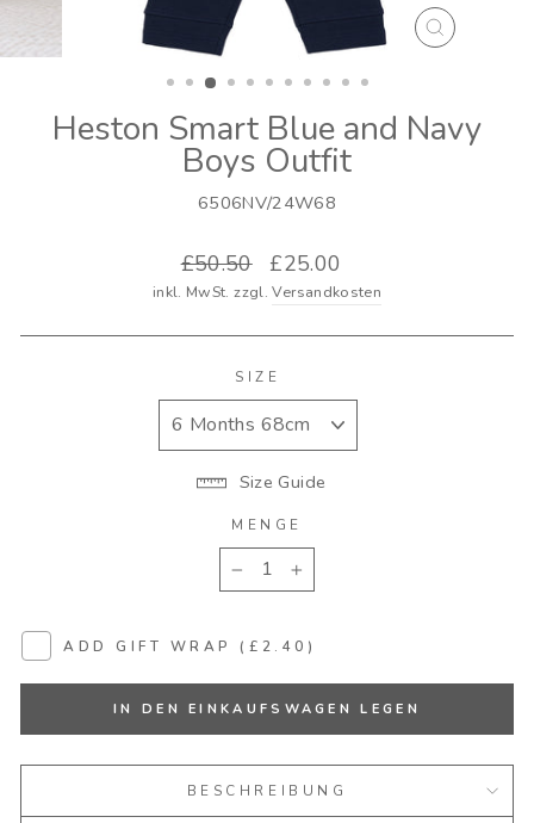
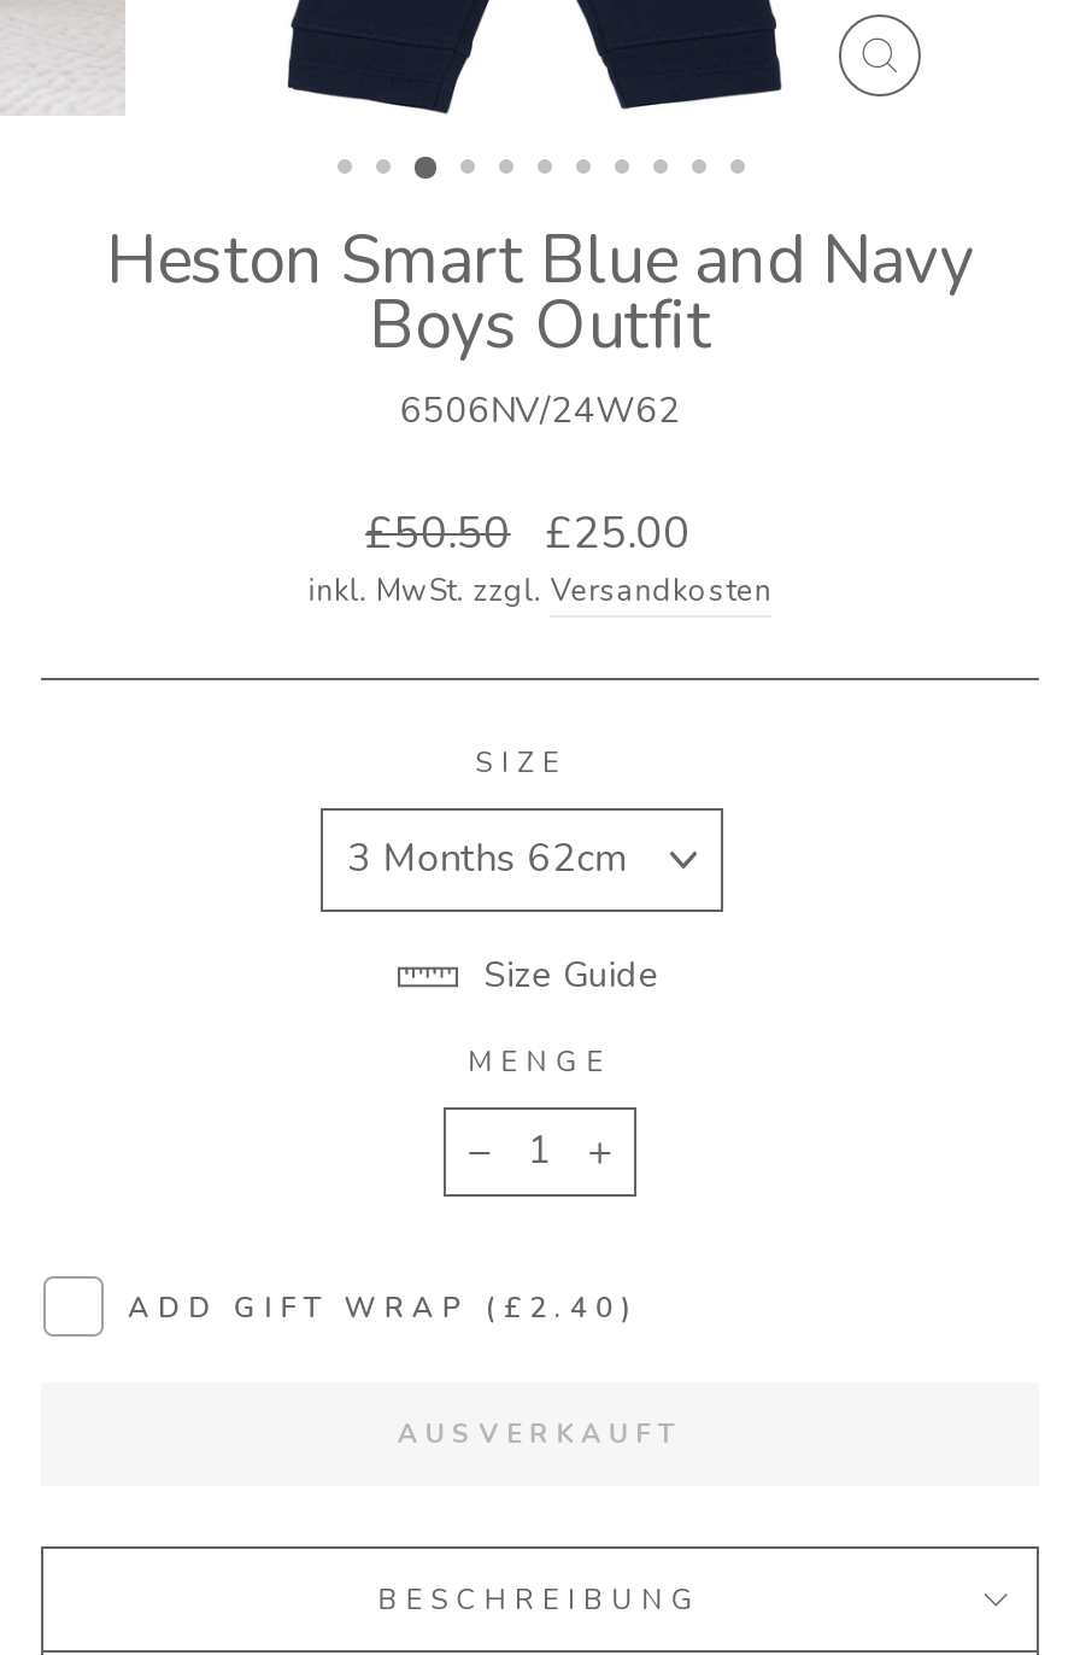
[198,191,336,215] 6506NV/24W68 -> [400,386,680,434] 6506NV/24W62
[113,700,421,718] IN DEN EINKAUFSWAGEN LEGEN -> [397,1416,682,1452] AUSVERKAUFT

